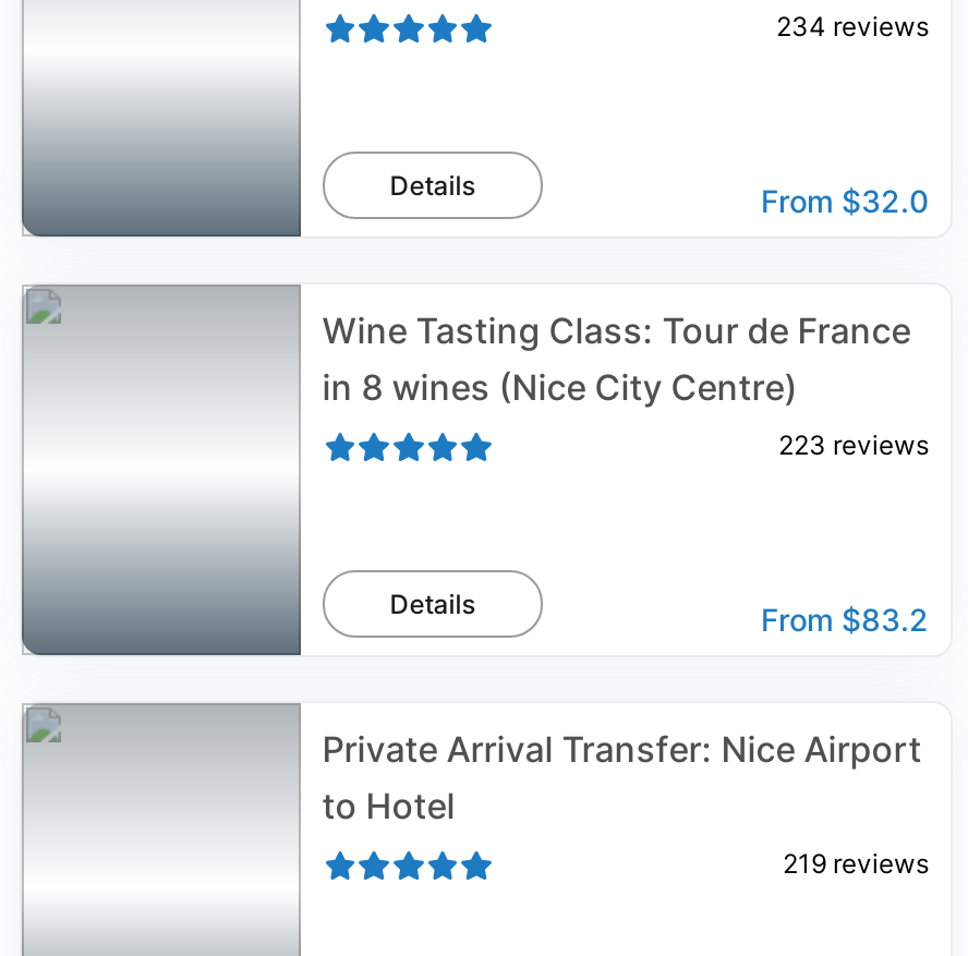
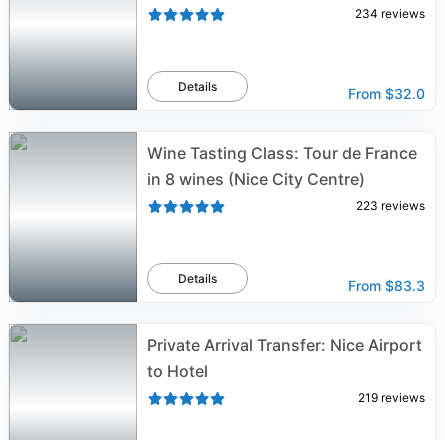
[761,601,929,638] From $83.2 -> [348,277,425,294] From $83.3

